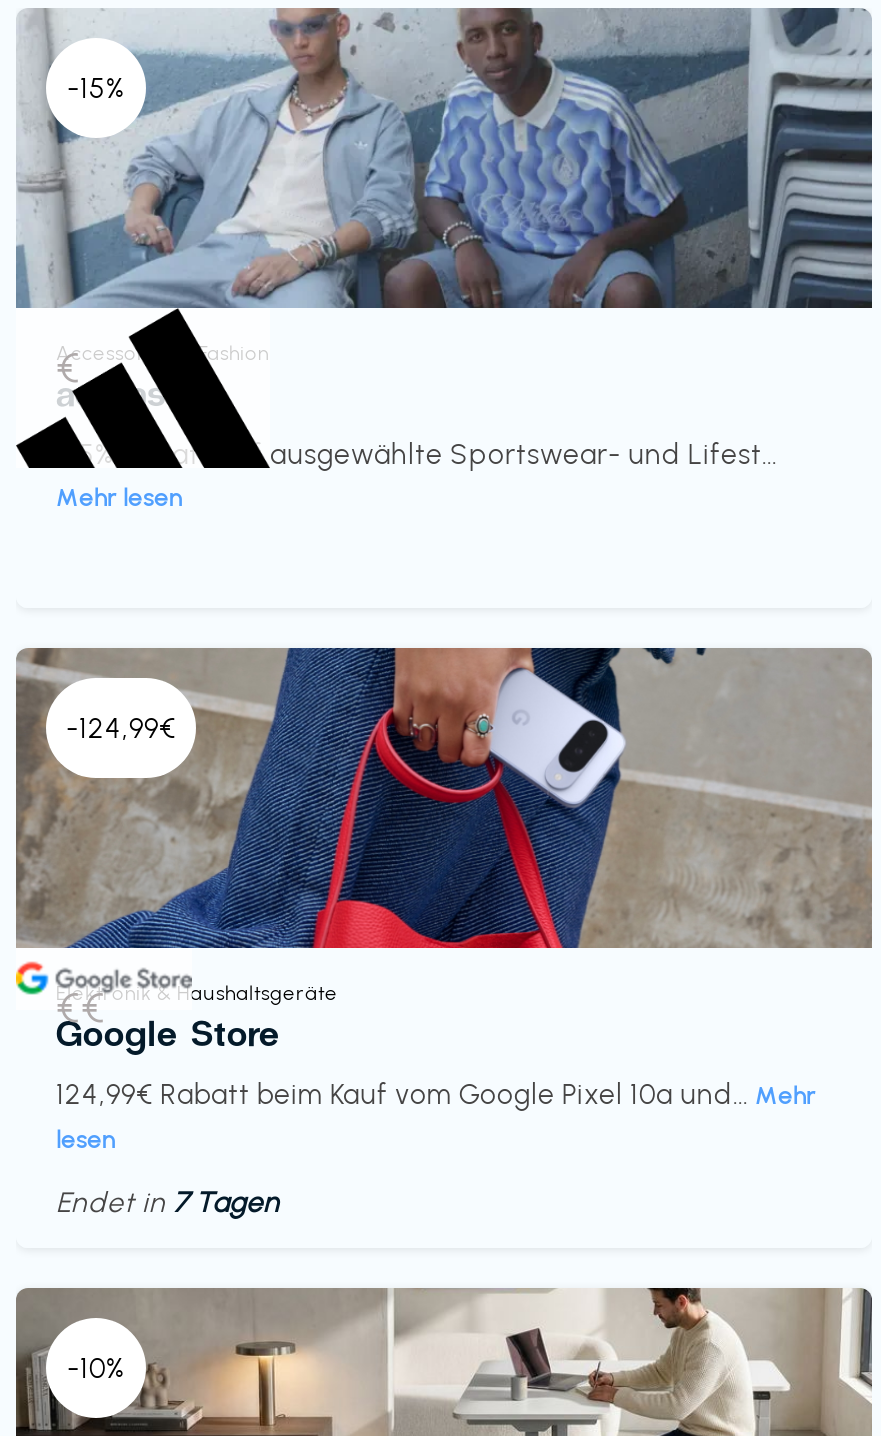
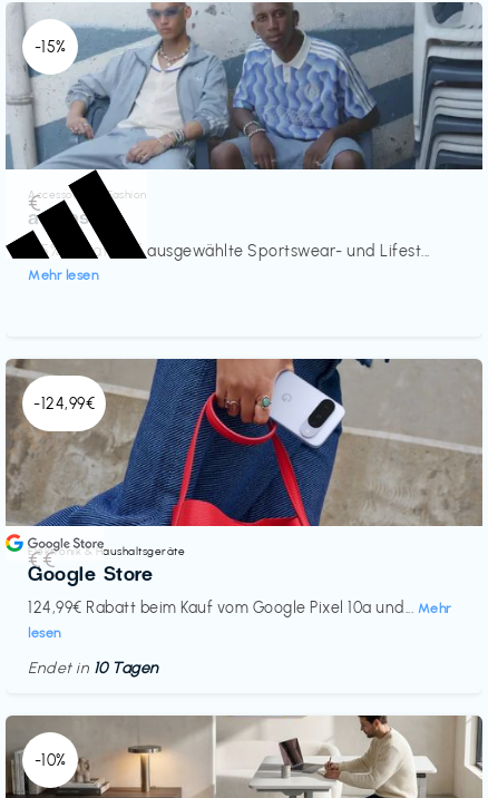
[56,1186,280,1220] Endet in 7 Tagen -> [28,659,159,678] Endet in 10 Tagen

